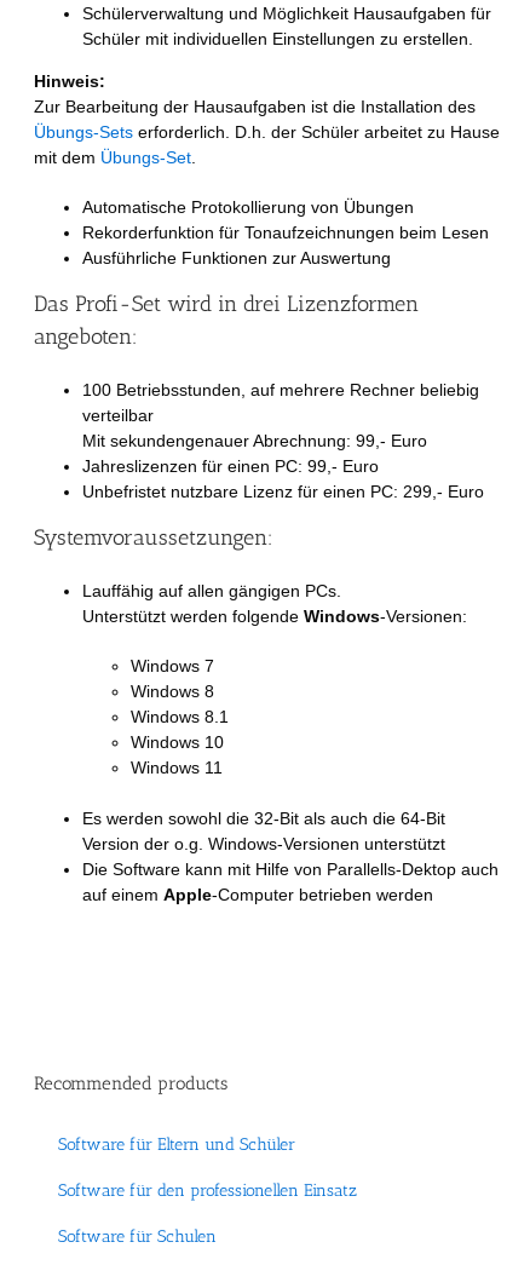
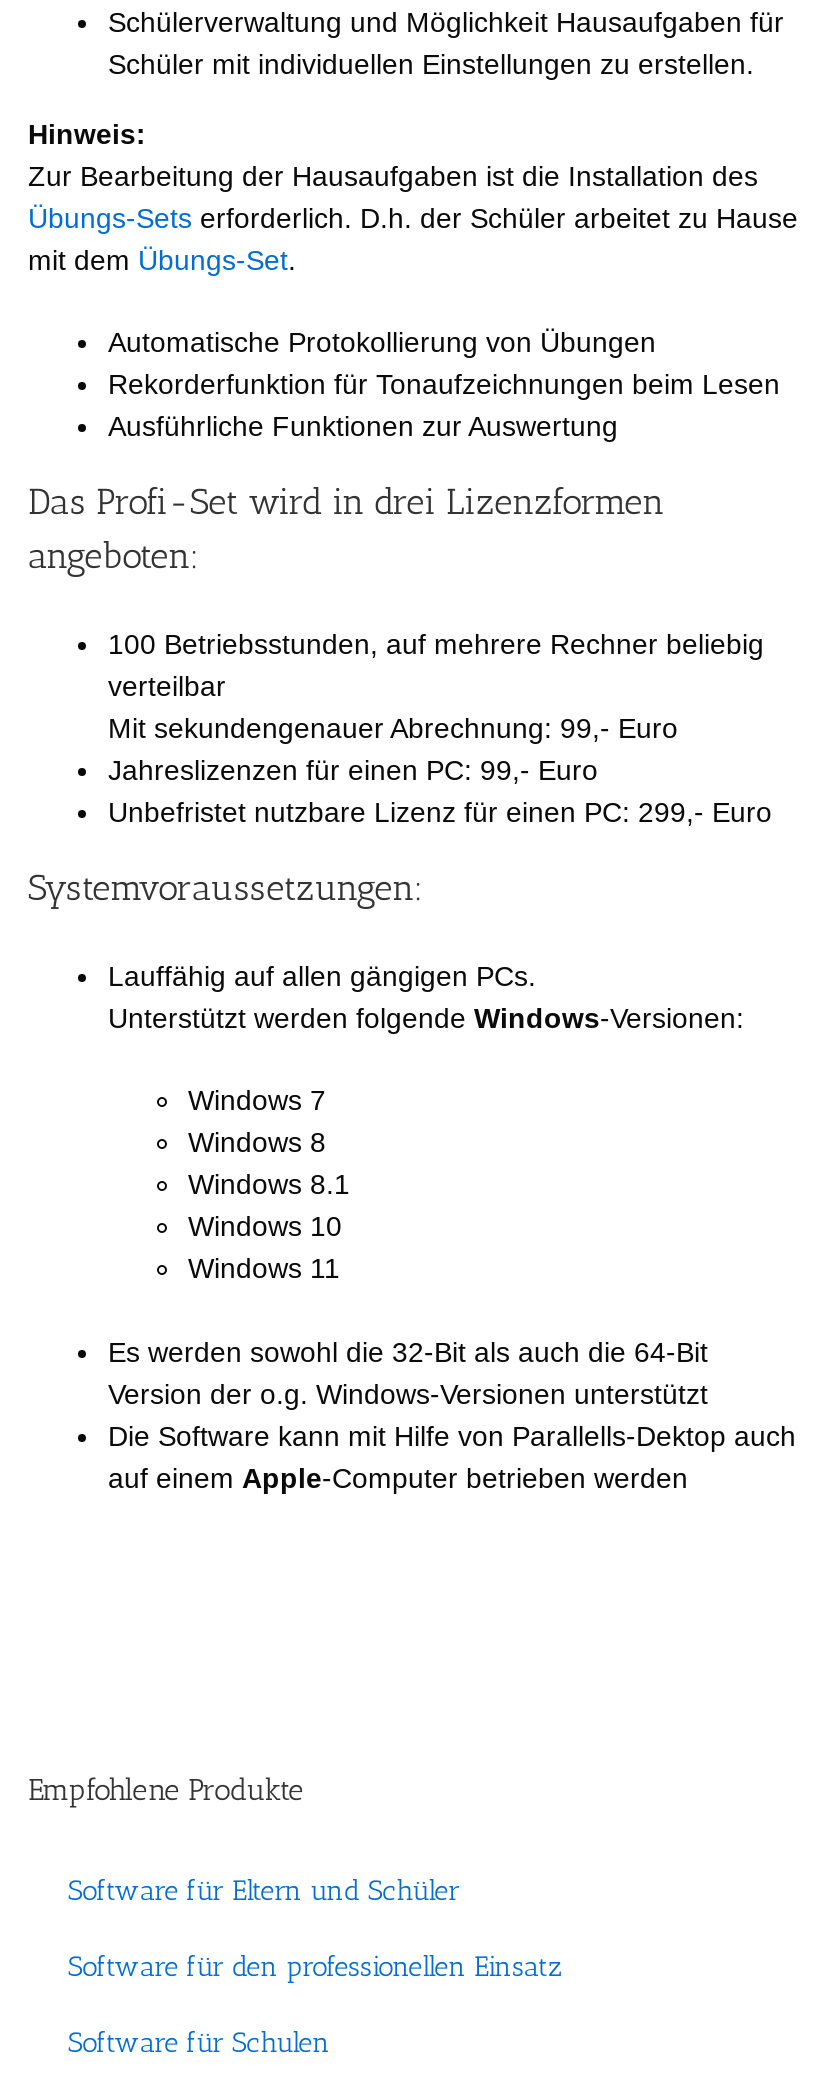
[34,1072,227,1094] Recommended products -> [28,1772,304,1808] Empfohlene Produkte

